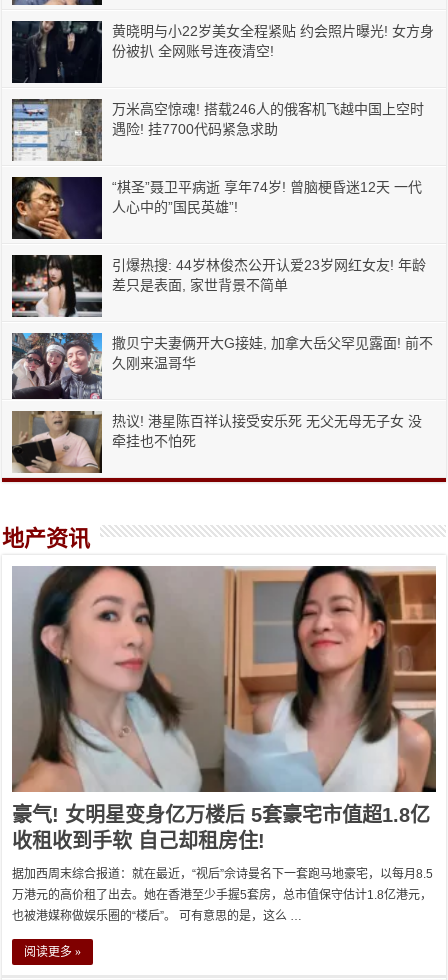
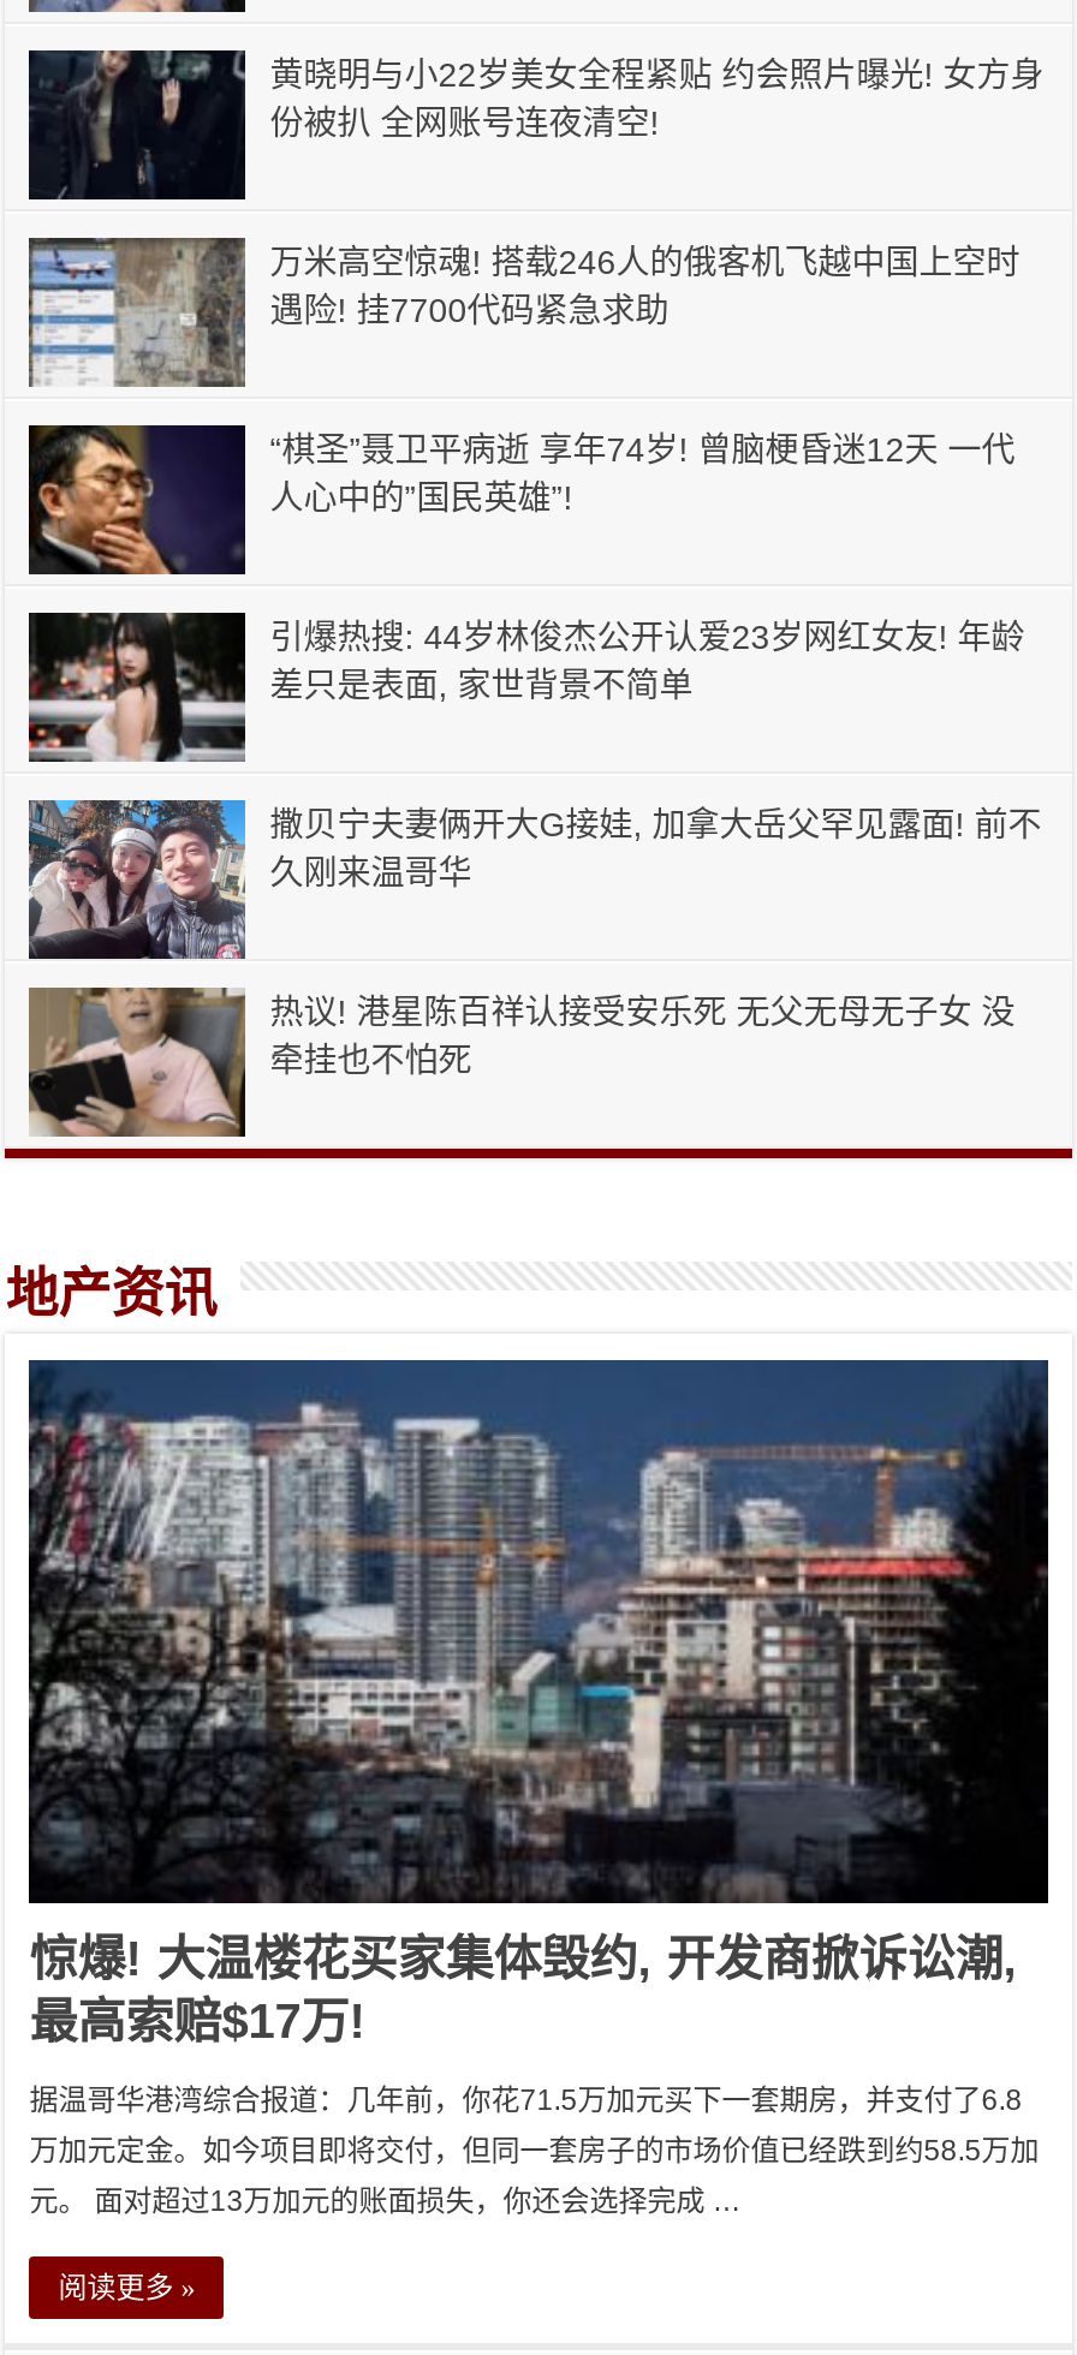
[11,565,437,851] [image] | 豪气! 女明星变身亿万楼后 5套豪宅市值超1.8亿 | 收租收到手软 自己却租房住! -> [26,1358,1051,2046] [image] | 惊爆! 大温楼花买家集体毁约, 开发商掀诉讼潮, | 最高索赔$17万!
[12,866,433,880] 据加西周末综合报道：就在最近，“视后”佘诗曼名下一套跑马地豪宅，以每月8.5 -> [29,2082,1022,2116] 据温哥华港湾综合报道：几年前，你花71.5万加元买下一套期房，并支付了6.8
[12,887,432,901] 万港元的高价租了出去。她在香港至少手握5套房，总市值保守估计1.8亿港元， -> [29,2133,1039,2166] 万加元定金。如今项目即将交付，但同一套房子的市场价值已经跌到约58.5万加
[12,908,302,922] 也被港媒称做娱乐圈的“楼后”。 可有意思的是，这么 … -> [29,2183,741,2217] 元。 面对超过13万加元的账面损失，你还会选择完成 …

